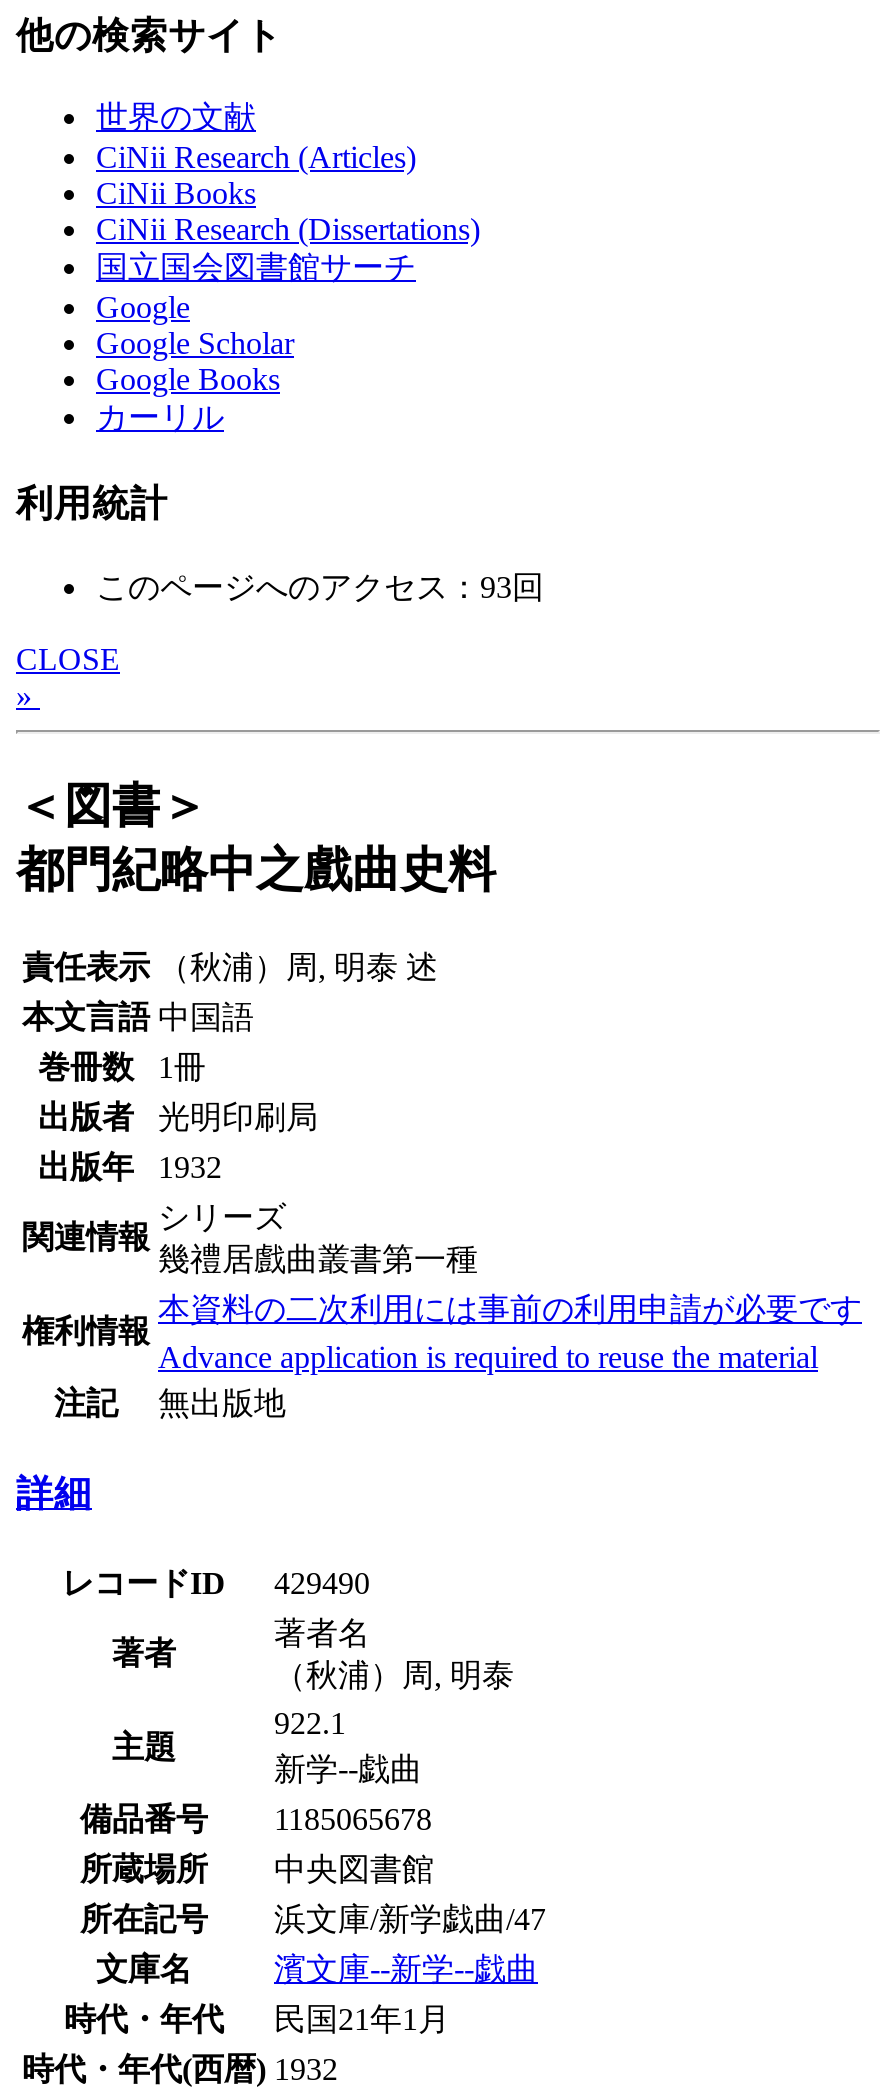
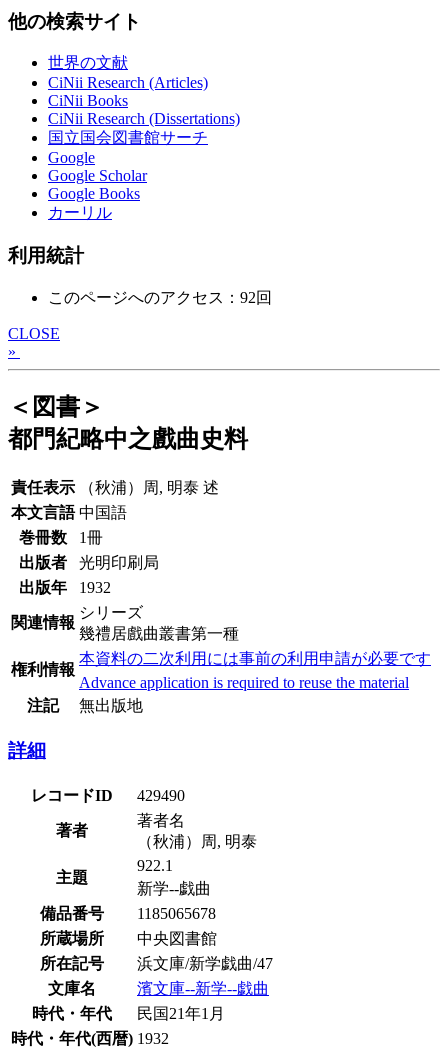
[96,570,544,604] このページへのアクセス：93回 -> [48,289,272,306] このページへのアクセス：92回

